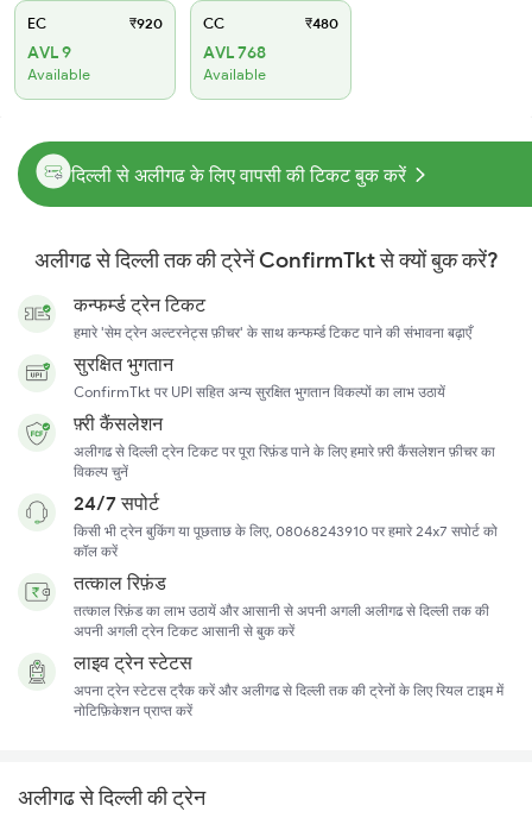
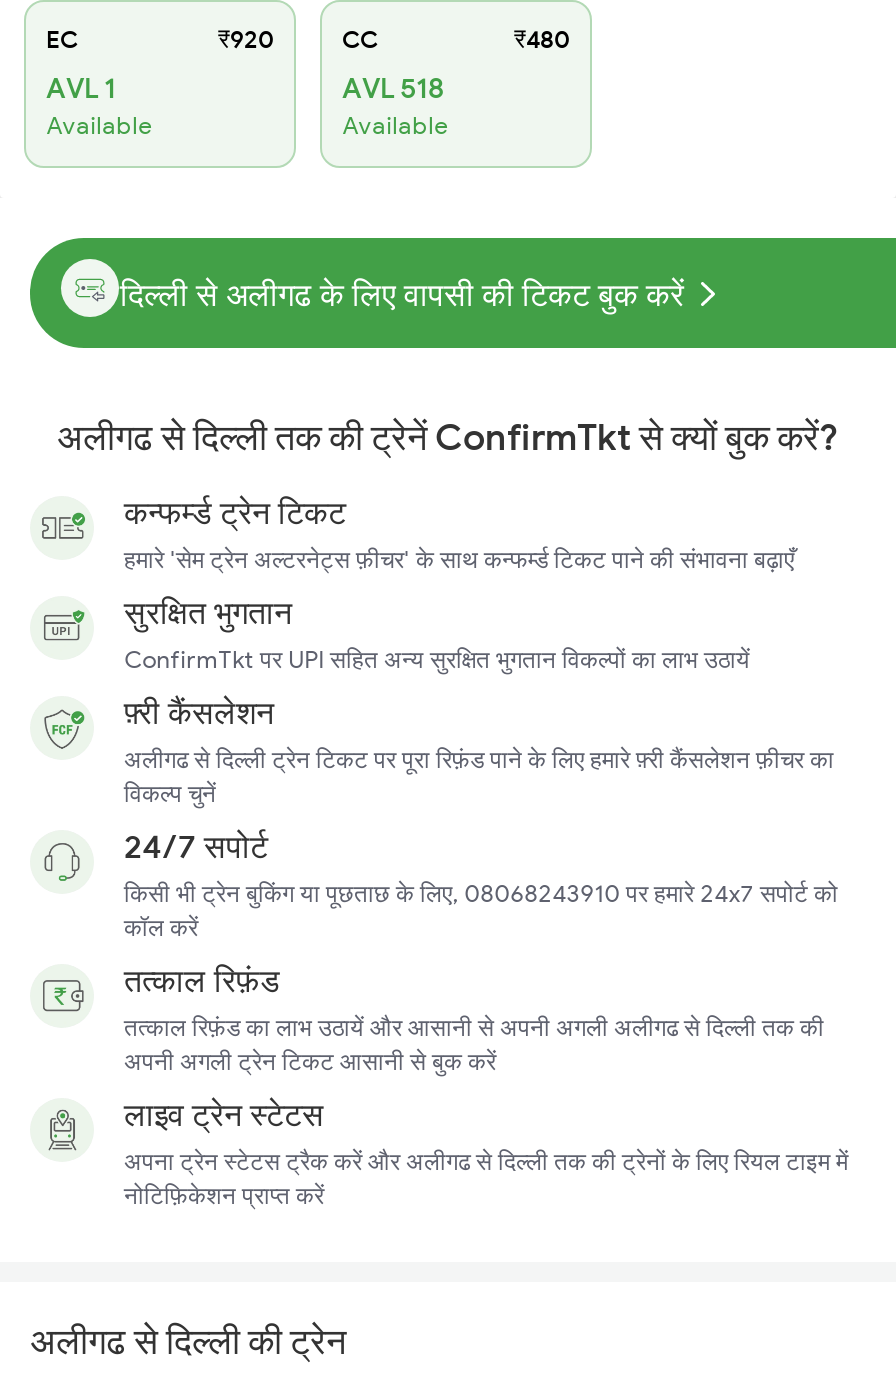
[27,42,71,63] AVL 9 -> [46,70,116,106] AVL 1
[203,42,266,63] AVL 768 -> [342,70,444,106] AVL 518

